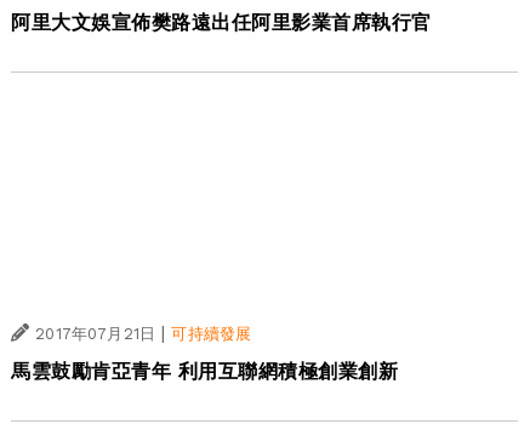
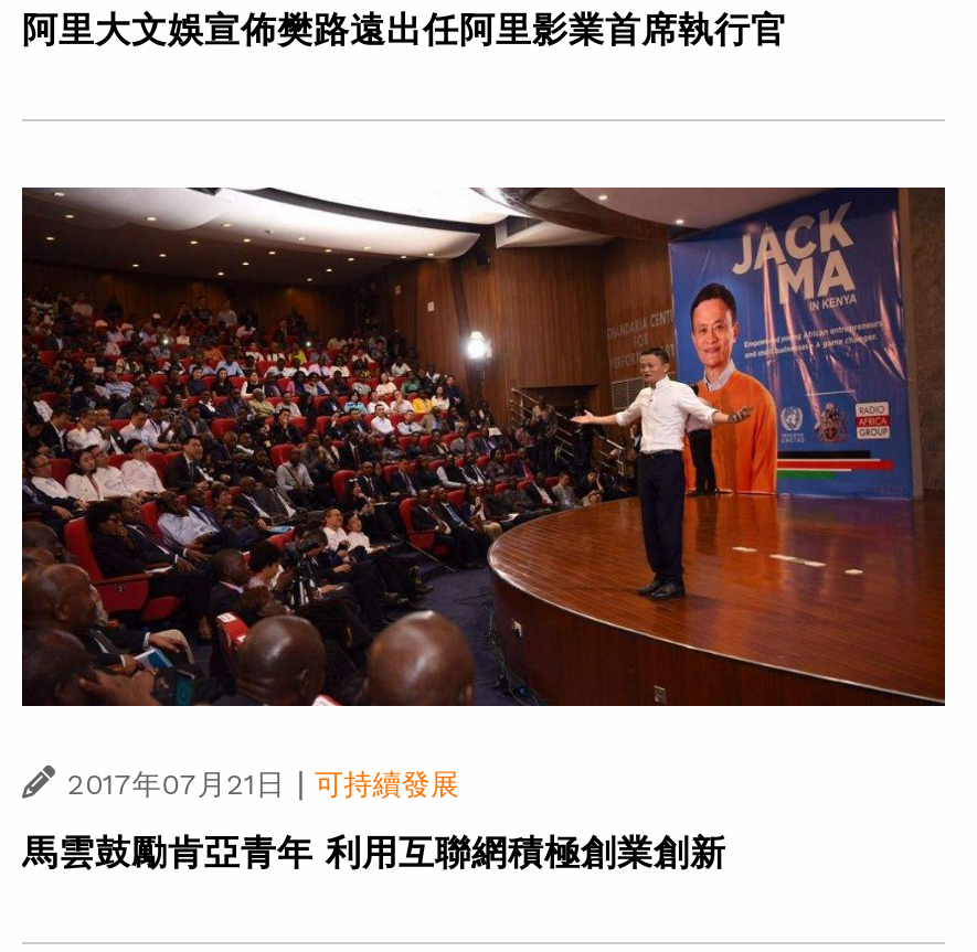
none -> [20,184,947,709] [image]

